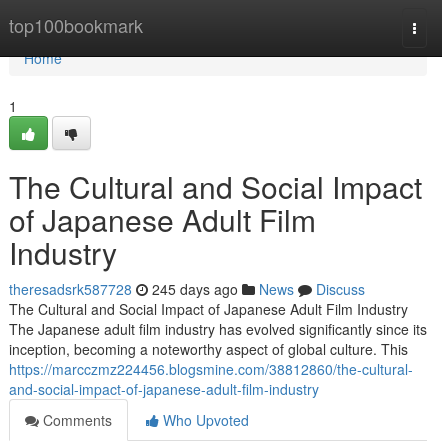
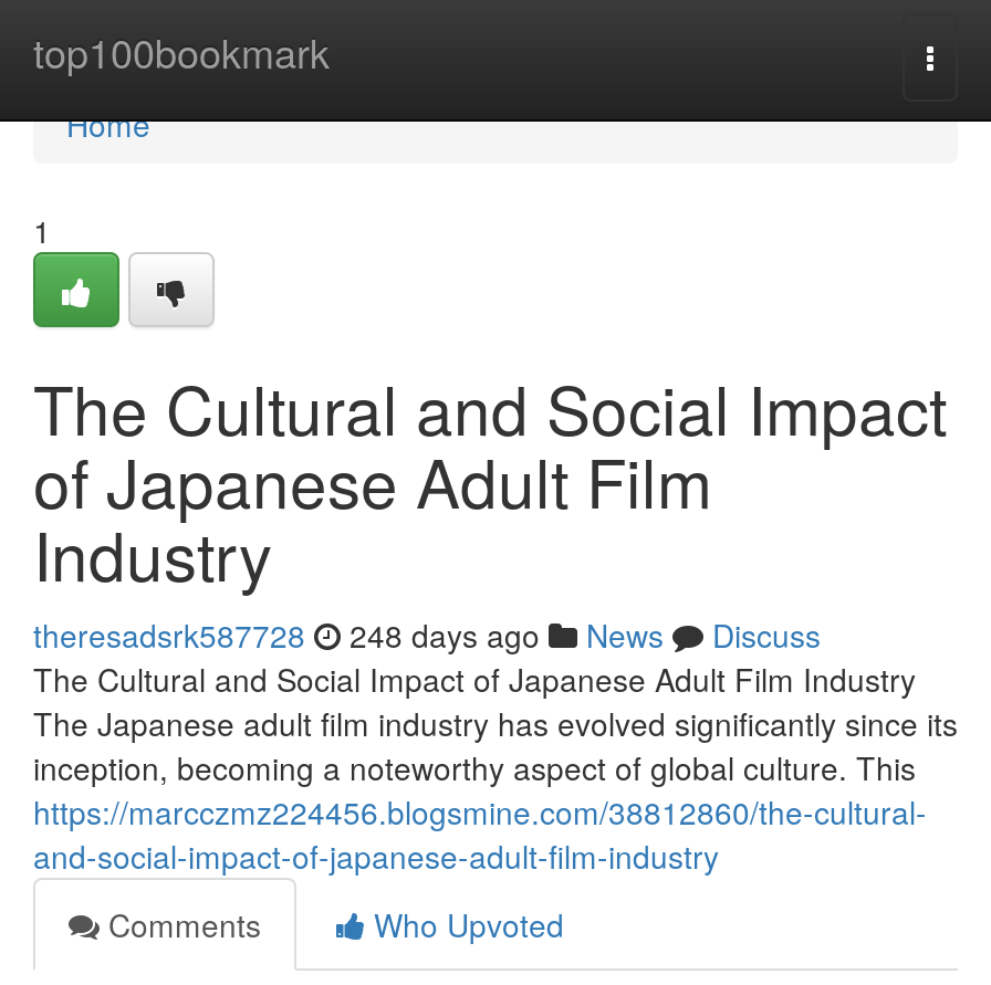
[9,279,365,299] theresadsrk587728 245 days ago News Discuss -> [33,612,821,657] theresadsrk587728 248 days ago News Discuss

